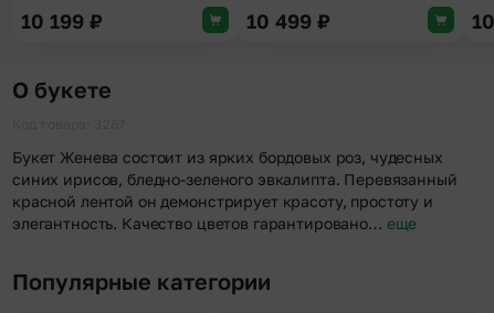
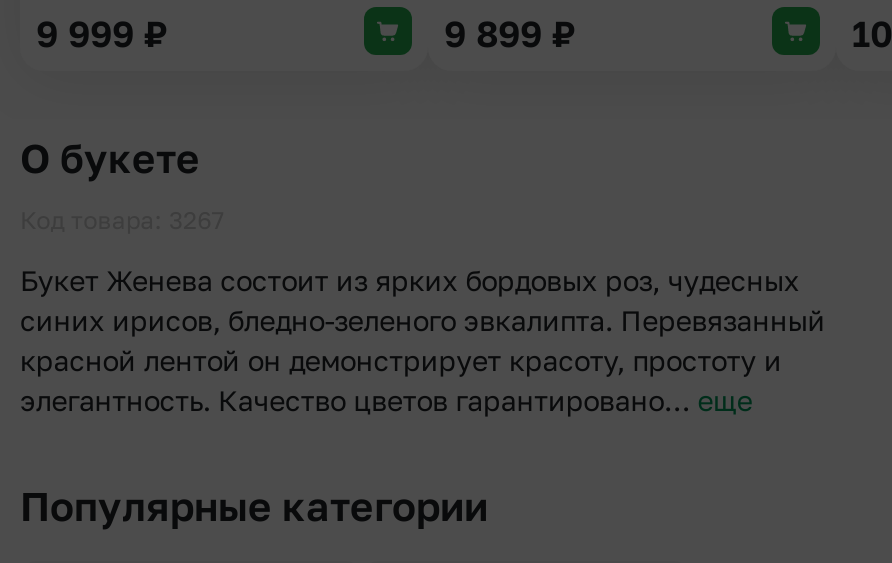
[21,9,103,33] 10 199 ₽ -> [36,11,168,55] 9 999 ₽
[246,9,330,33] 10 499 ₽ -> [444,11,576,55] 9 899 ₽

